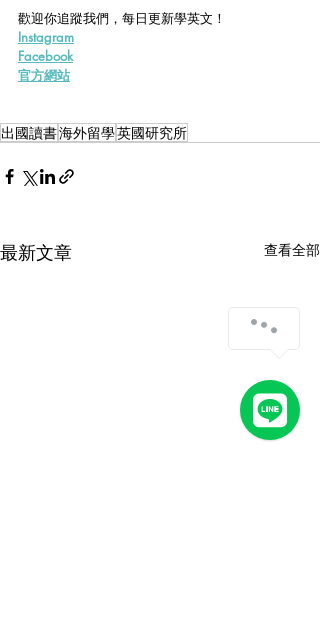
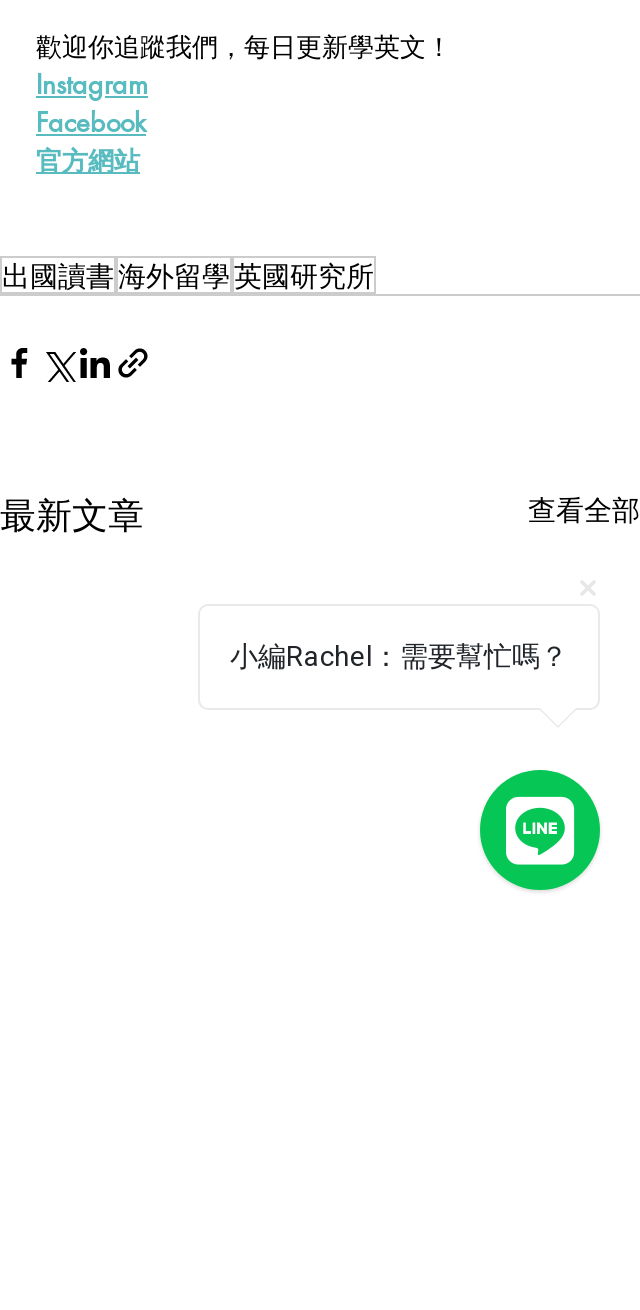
none -> [230,640,568,672] 小編Rachel：需要幫忙嗎？

